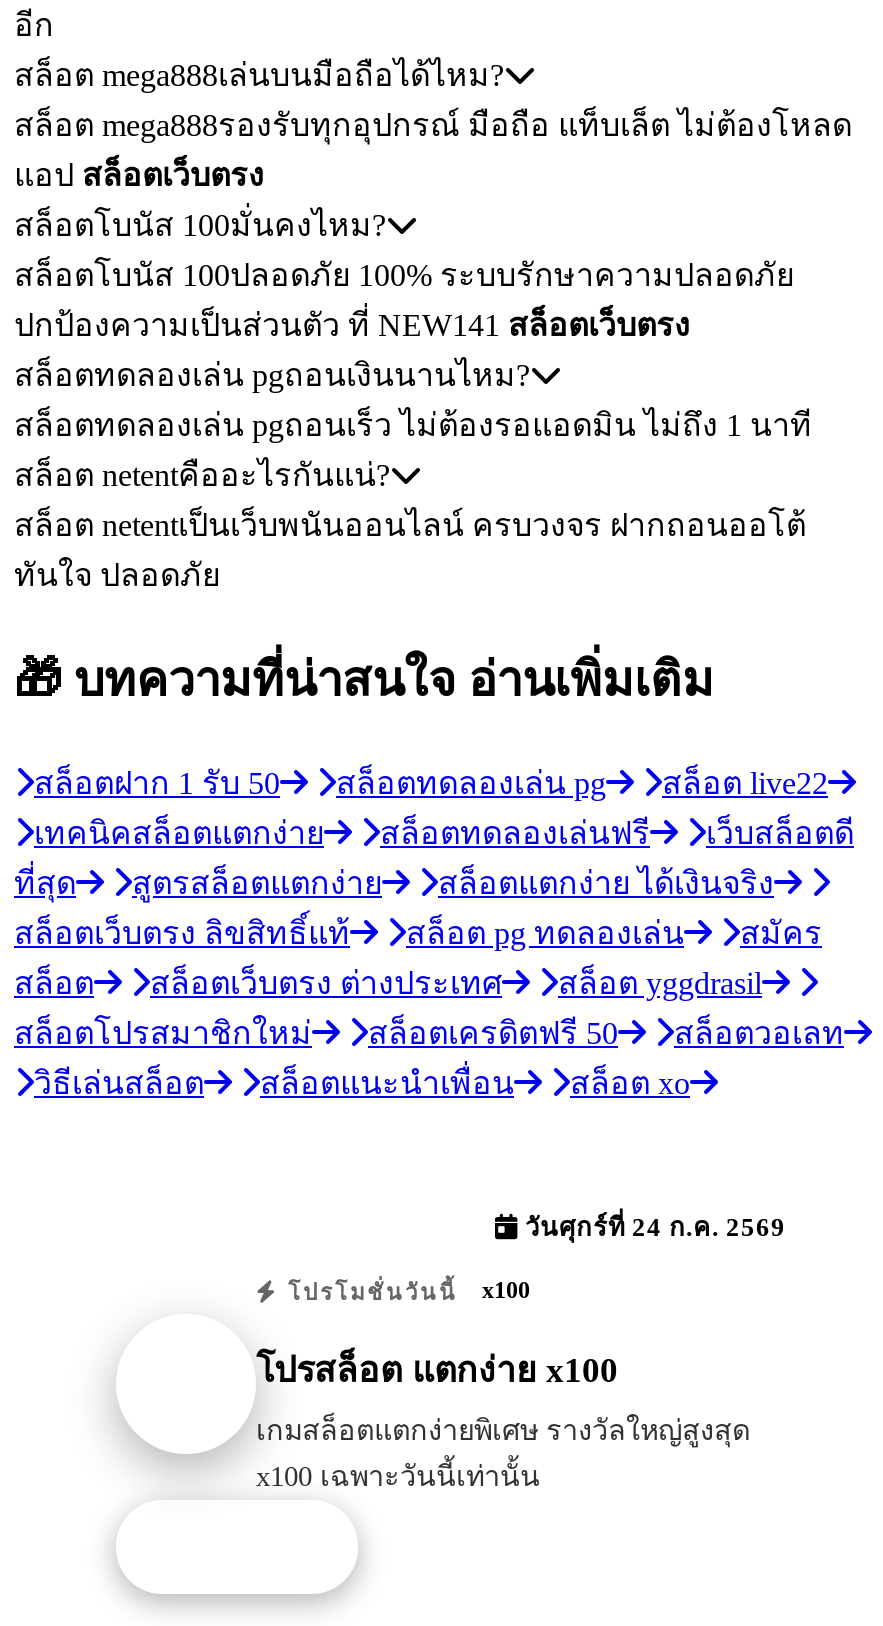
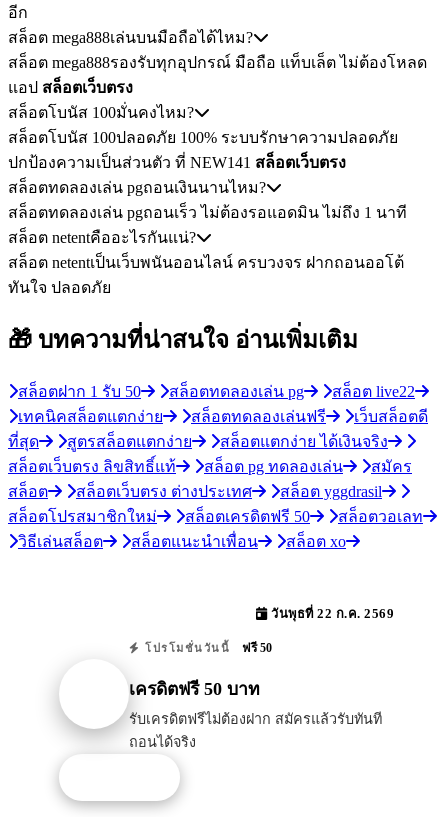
[518,1214,786,1242] วันศุกร์ที่ 24 ก.ค. 2569 -> [267,607,394,621] วันพุธที่ 22 ก.ค. 2569
[279,1276,530,1304] โปรโมชั่นวันนี้ x100 -> [140,641,272,655] โปรโมชั่นวันนี้ ฟรี 50
[256,1350,618,1390] โปรสล็อต แตกง่าย x100 -> [129,679,260,699] เครดิตฟรี 50 บาท
[256,1414,750,1492] เกมสล็อตแตกง่ายพิเศษ รางวัลใหญ่สูงสุด | x100 เฉพาะวันนี้เท่านั้น -> [129,711,382,750] รับเครดิตฟรีไม่ต้องฝาก สมัครแล้วรับทันที | ถอนได้จริง

